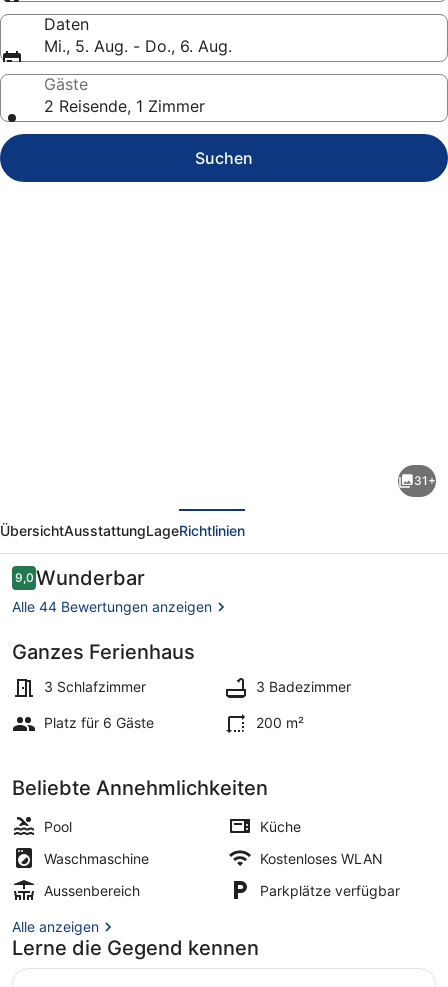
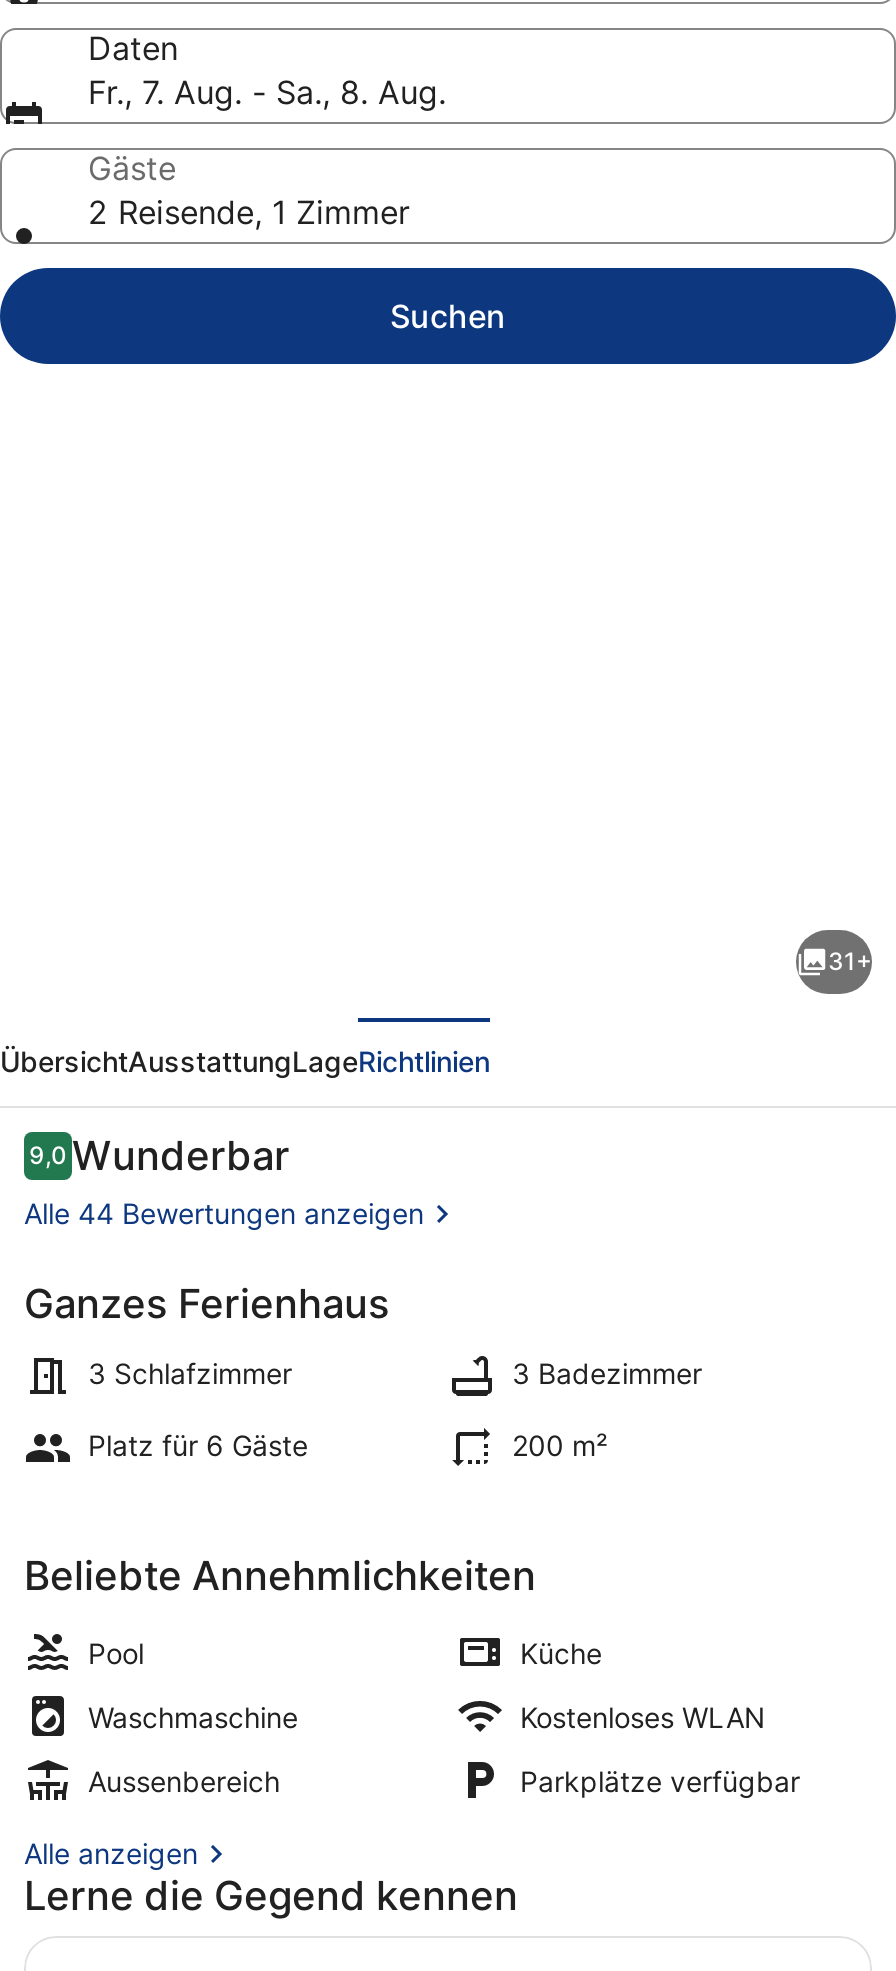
[44,36,232,56] Mi., 5. Aug. - Do., 6. Aug. -> [88,72,446,112] Fr., 7. Aug. - Sa., 8. Aug.

